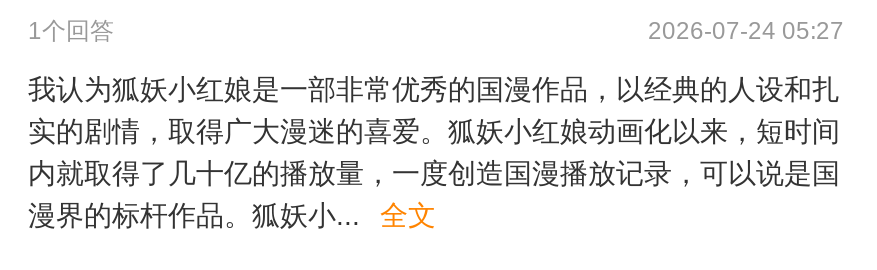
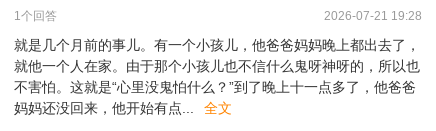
[648,17,844,45] 2026-07-24 05:27 -> [324,9,422,23] 2026-07-21 19:28
[28,73,840,231] 我认为狐妖小红娘是一部非常优秀的国漫作品，以经典的人设和扎 | 实的剧情，取得广大漫迷的喜爱。狐妖小红娘动画化以来，短时间 | 内就取得了几十亿的播放量，一度创造国漫播放记录，可以说是国 | 漫界的标杆作品。狐妖小... -> [14,37,420,116] 就是几个月前的事儿。有一个小孩儿，他爸爸妈妈晚上都出去了， | 就他一个人在家。由于那个小孩儿也不信什么鬼呀神呀的，所以也 | 不害怕。这就是“心里没鬼怕什么？”到了晚上十一点多了，他爸爸 | 妈妈还没回来，他开始有点...

